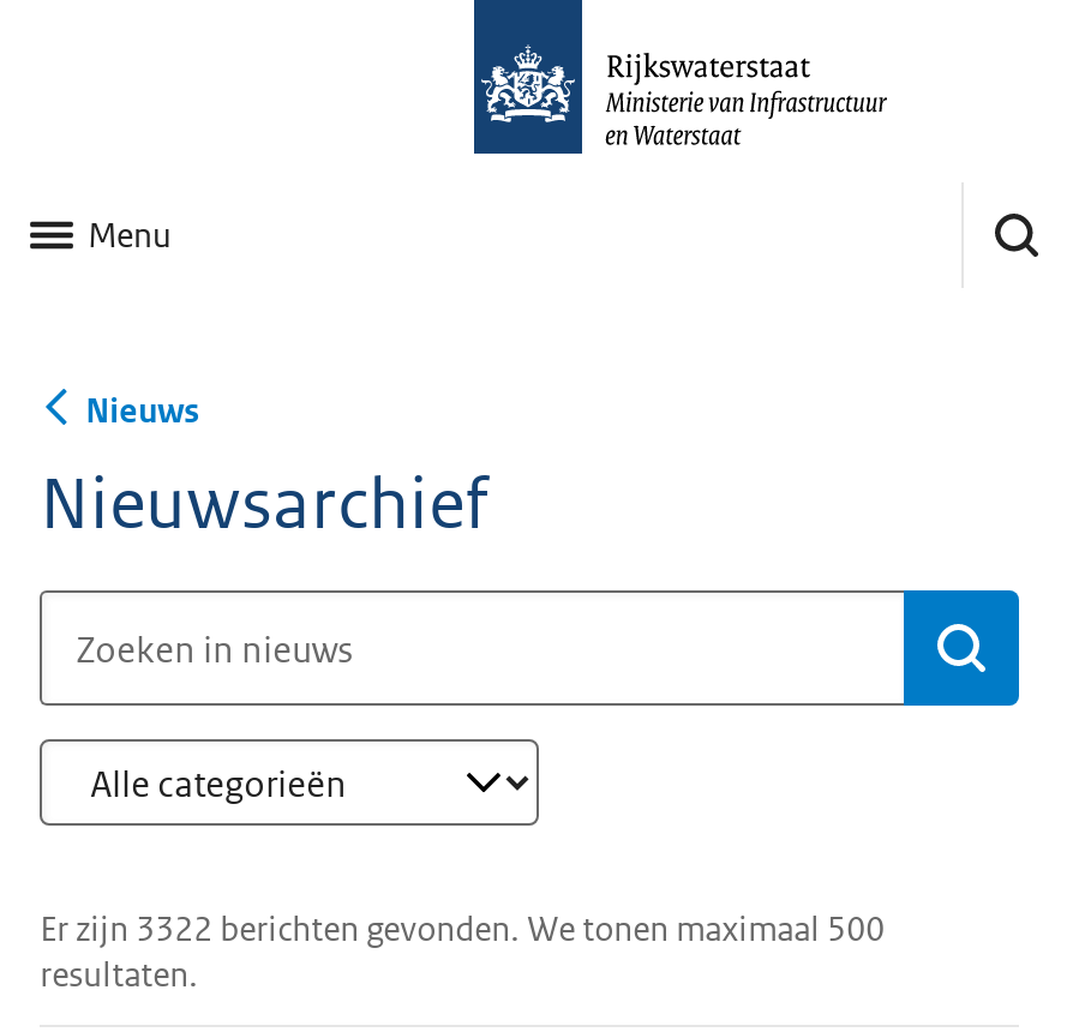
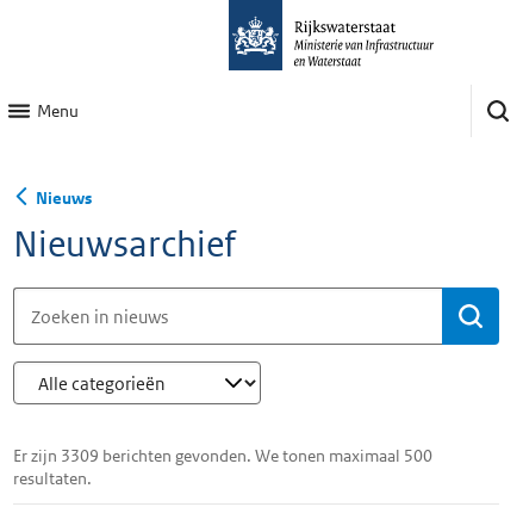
[40,907,885,950] Er zijn 3322 berichten gevonden. We tonen maximaal 500 -> [13,445,433,466] Er zijn 3309 berichten gevonden. We tonen maximaal 500

